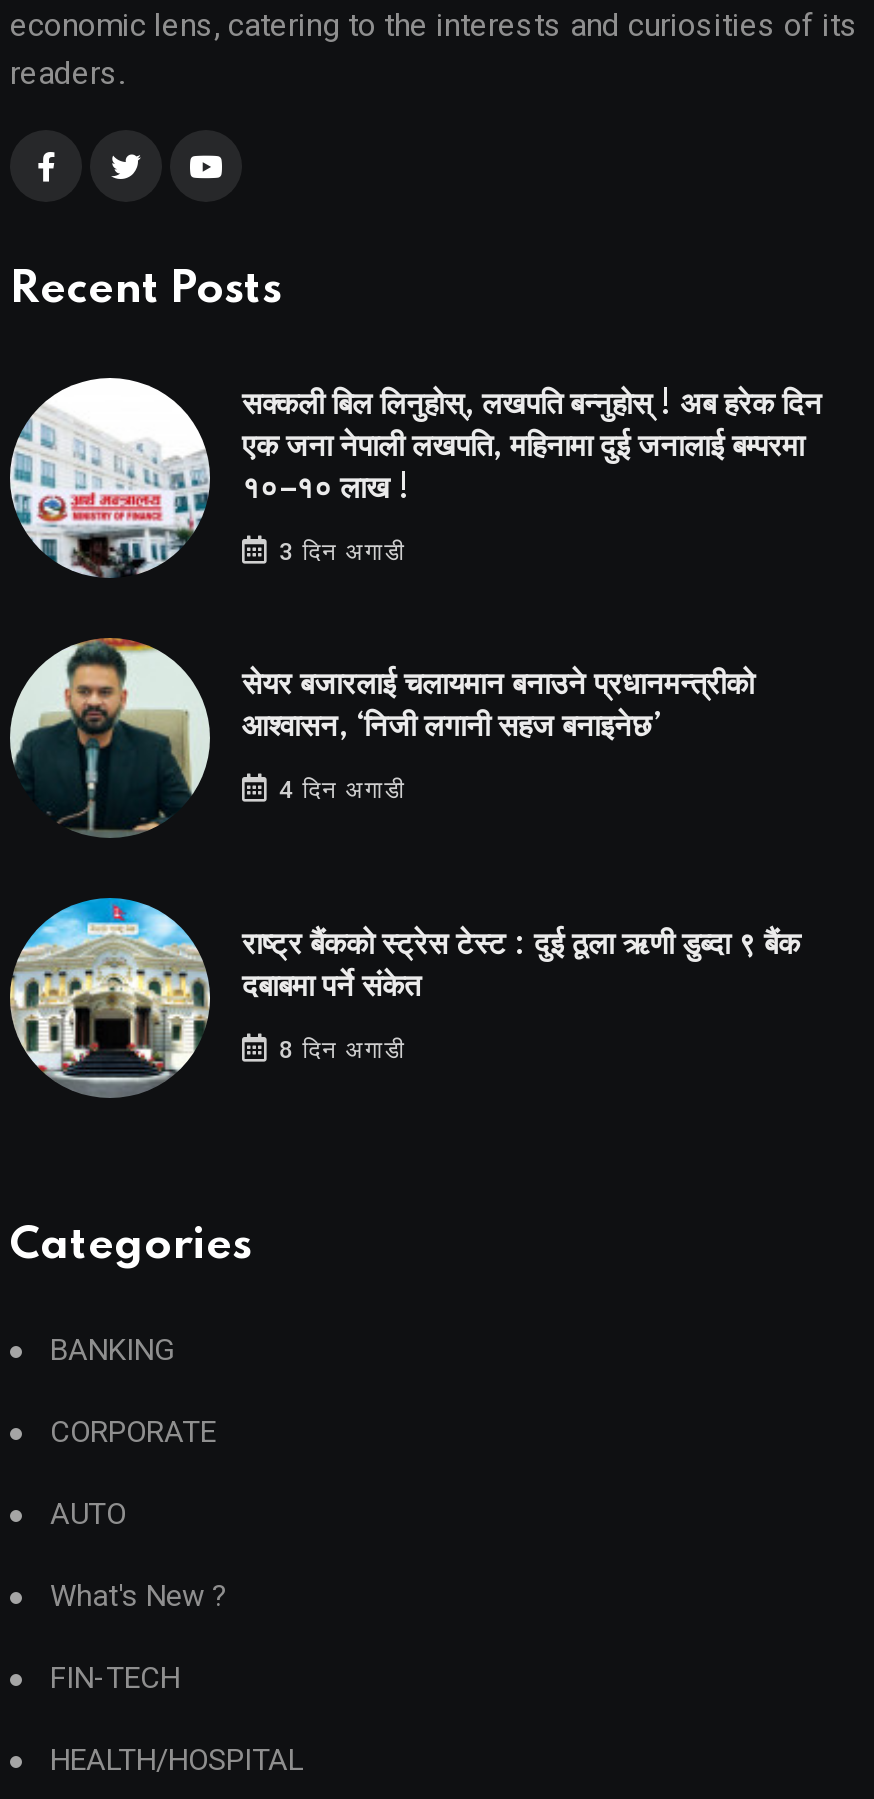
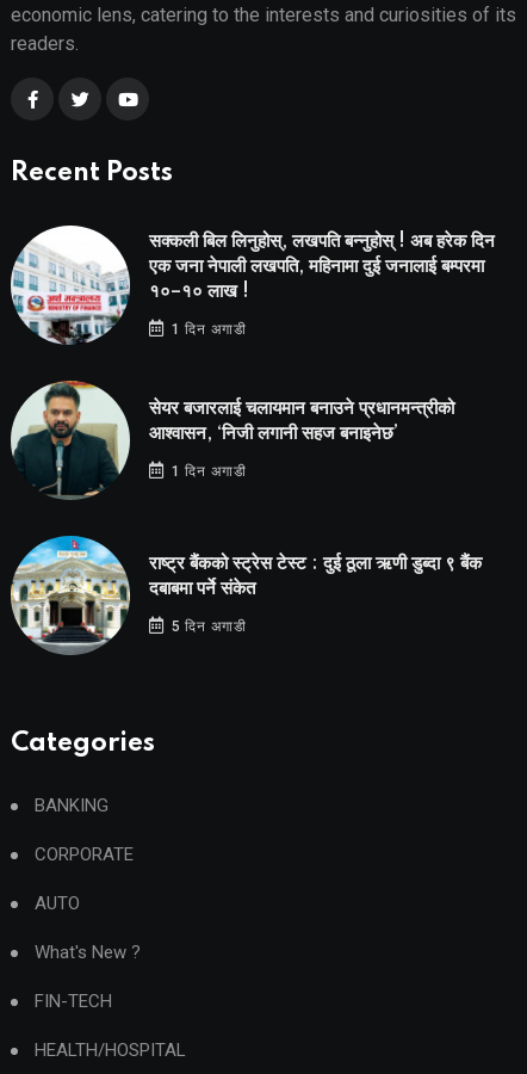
[272,537,406,565] 3 दिन अगाडी -> [167,321,247,337] 1 दिन अगाडी
[272,776,406,804] 4 दिन अगाडी -> [167,463,247,480] 1 दिन अगाडी
[272,1036,406,1064] 8 दिन अगाडी -> [167,618,247,635] 5 दिन अगाडी

